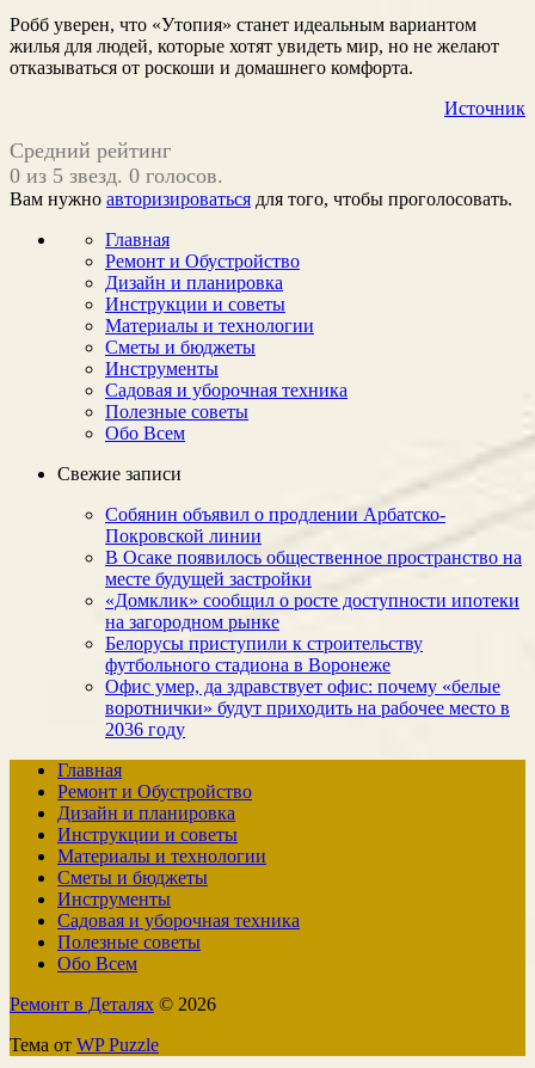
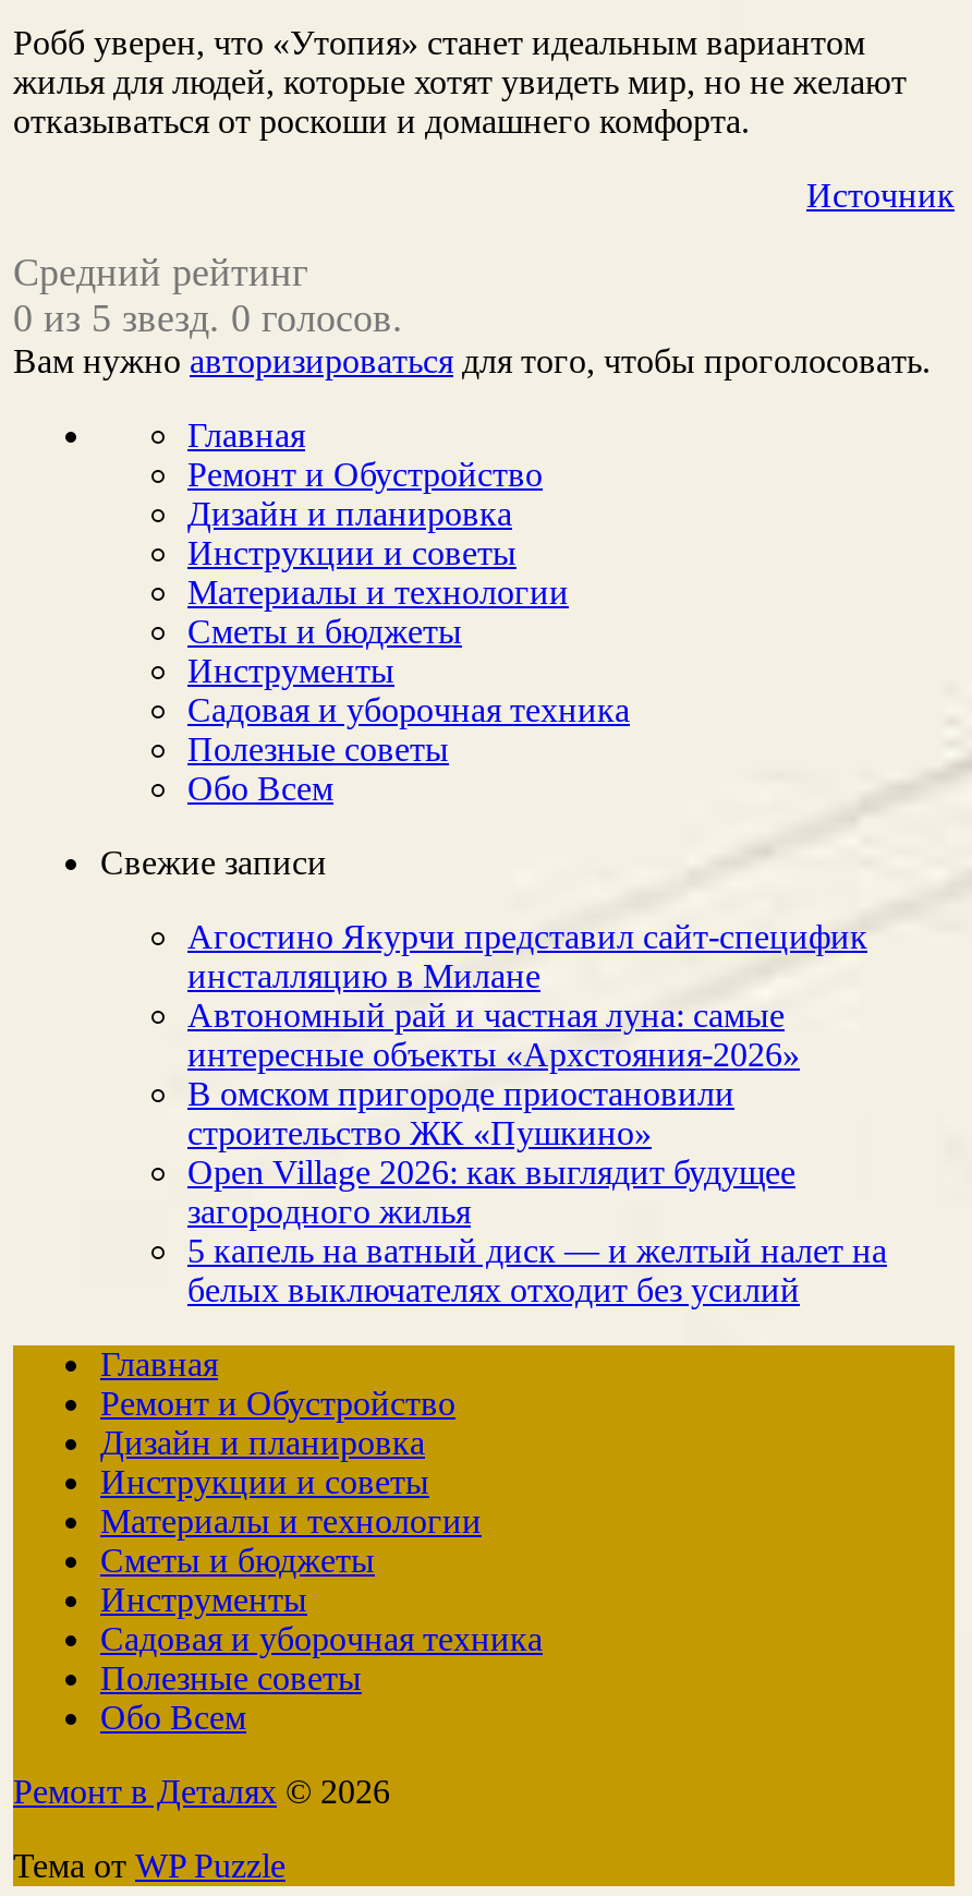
[105,504,522,739] Собянин объявил о продлении Арбатско- | Покровской линии | В Осаке появилось общественное пространство на | месте будущей застройки | «Домклик» сообщил о росте доступности ипотеки | на загородном рынке | Белорусы приступили к строительству | футбольного стадиона в Воронеже | Офис умер, да здравствует офис: почему «белые | воротнички» будут приходить на рабочее место в | 2036 году -> [187,918,887,1308] Агостино Якурчи представил сайт-специфик | инсталляцию в Милане | Автономный рай и частная луна: самые | интересные объекты «Архстояния-2026» | В омском пригороде приостановили | строительство ЖК «Пушкино» | Open Village 2026: как выглядит будущее | загородного жилья | 5 капель на ватный диск — и желтый налет на | белых выключателях отходит без усилий

